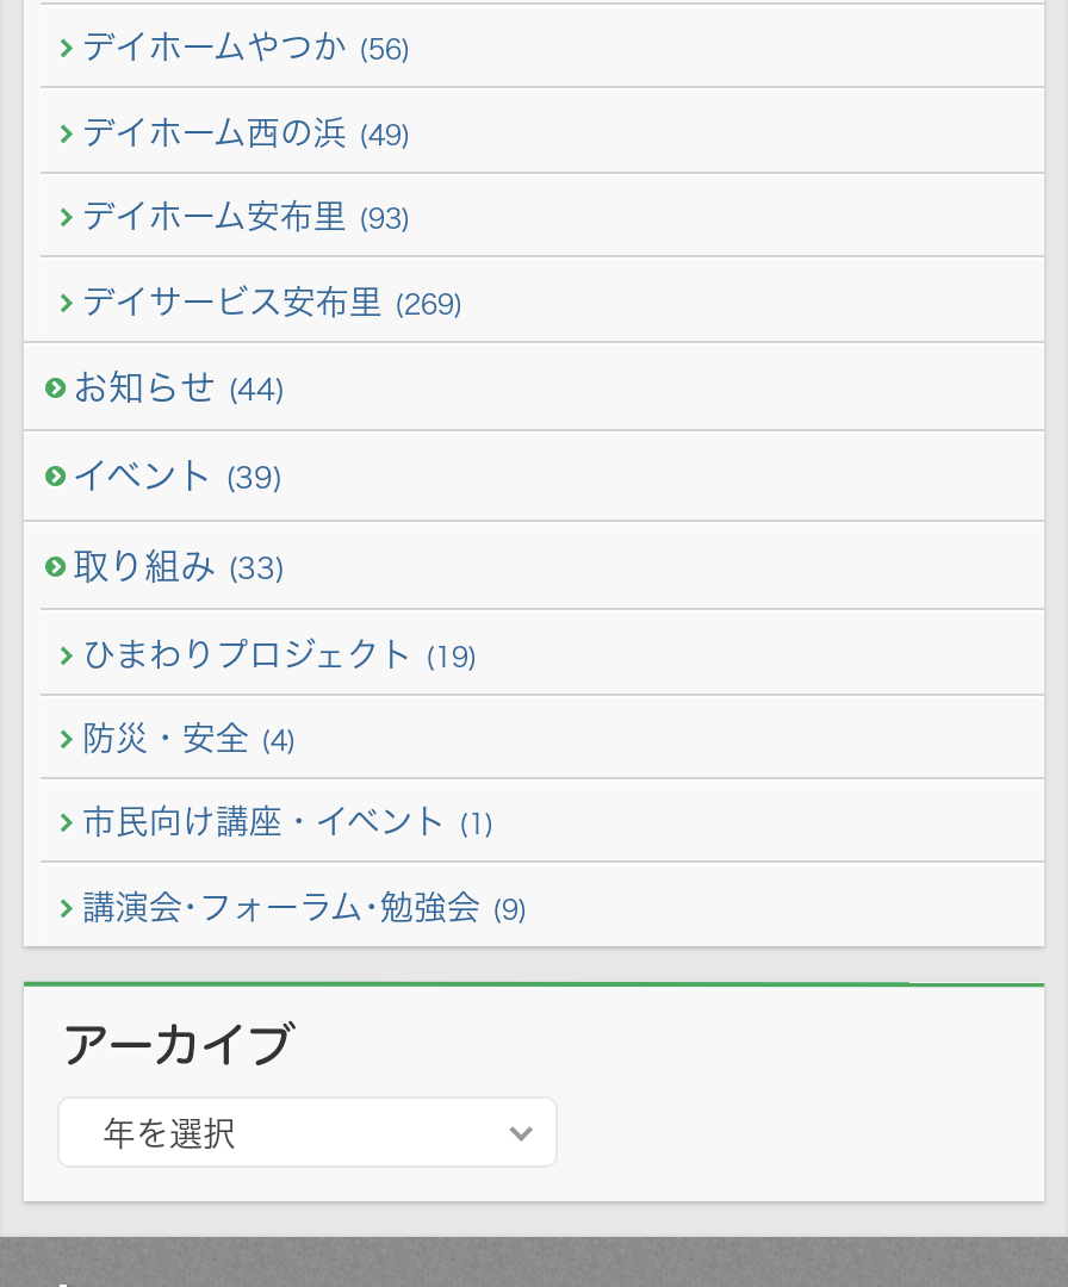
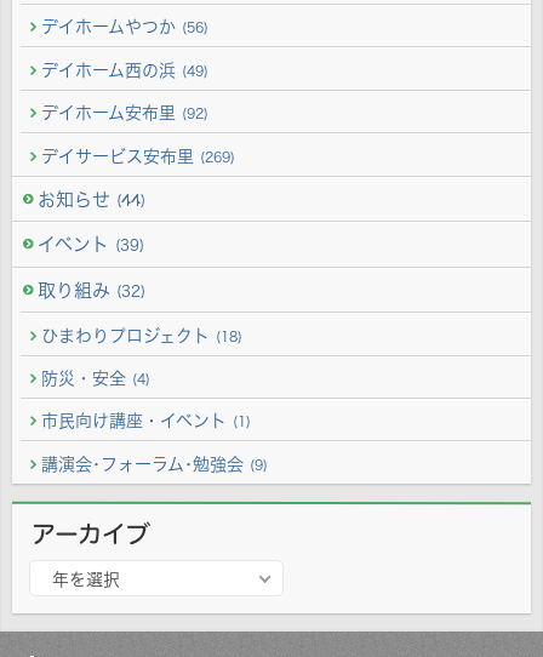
[82,196,411,236] デイホーム安布里(93) -> [42,102,209,123] デイホーム安布里(92)
[73,542,285,588] 取り組み(33) -> [37,278,145,301] 取り組み(32)
[82,633,478,673] ひまわりプロジェクト(19) -> [42,324,243,345] ひまわりプロジェクト(18)

